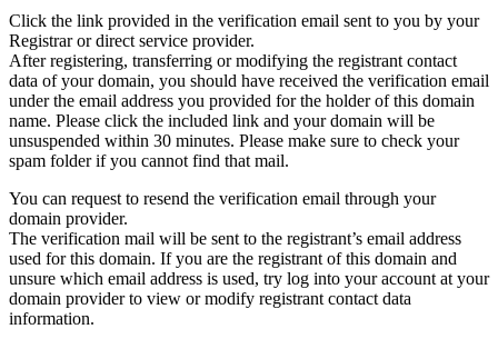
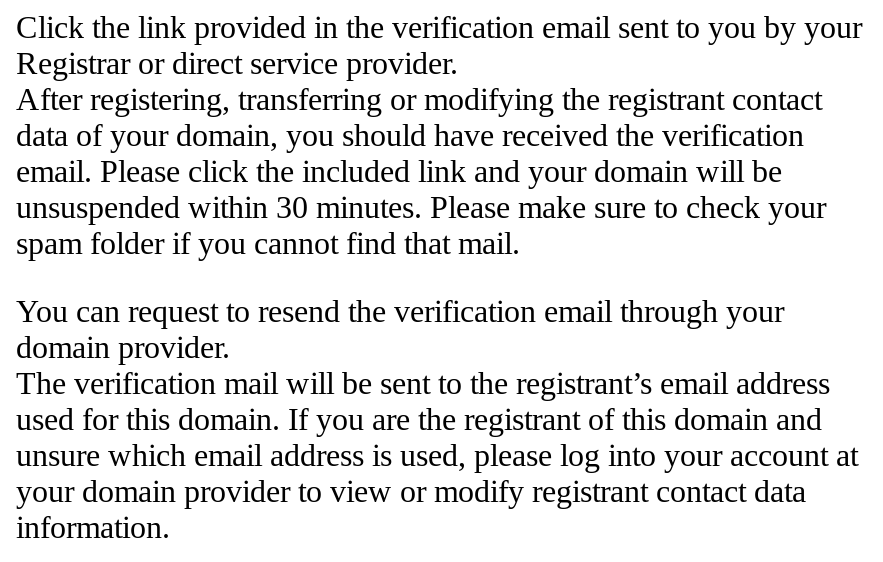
[9,71,489,130] data of your domain, you should have received the verification email | under the email address you provided for the holder of this domain | name. Please click the included link and your domain will be -> [16,117,804,187] data of your domain, you should have received the verification | email. Please click the included link and your domain will be
[9,269,489,308] unsure which email address is used, try log into your account at your | domain provider to view or modify registrant contact data -> [16,437,858,507] unsure which email address is used, please log into your account at | your domain provider to view or modify registrant contact data

